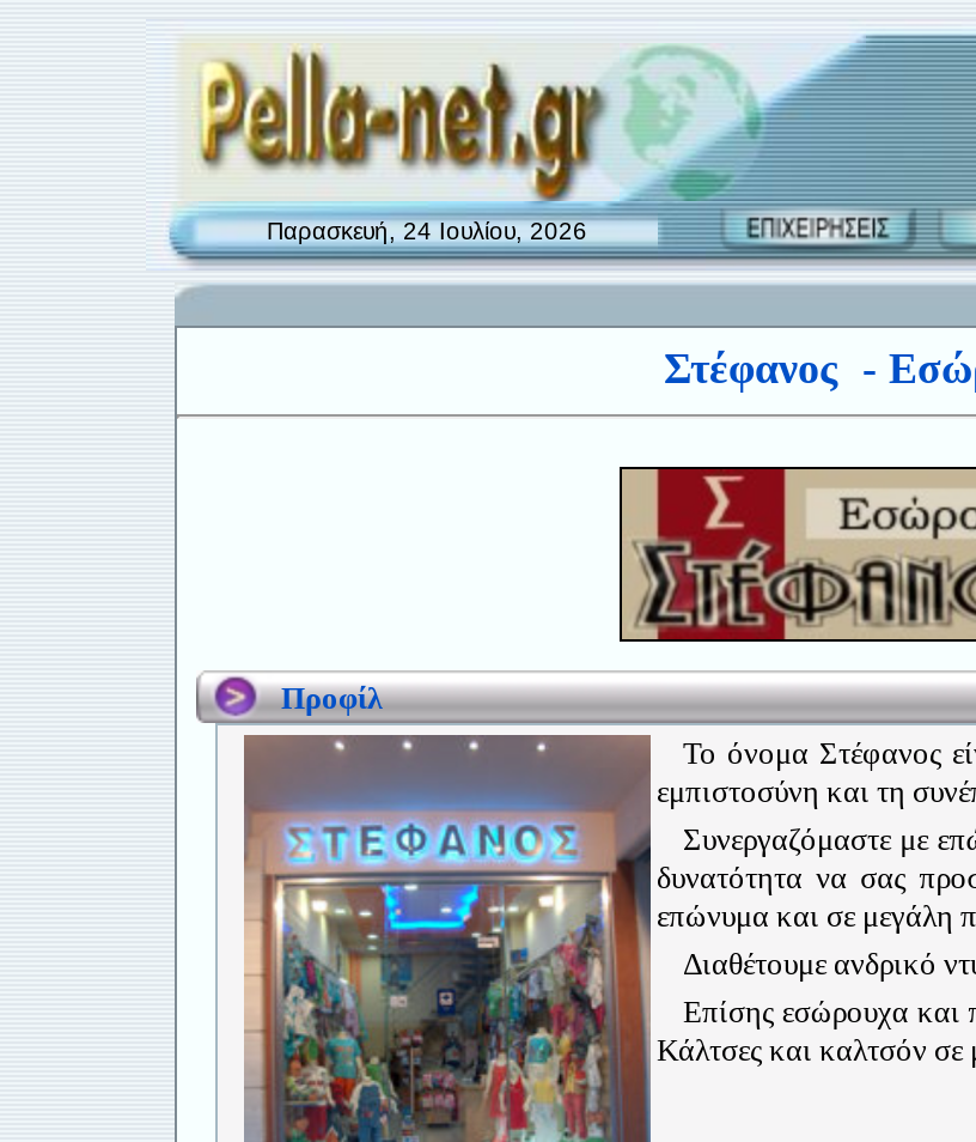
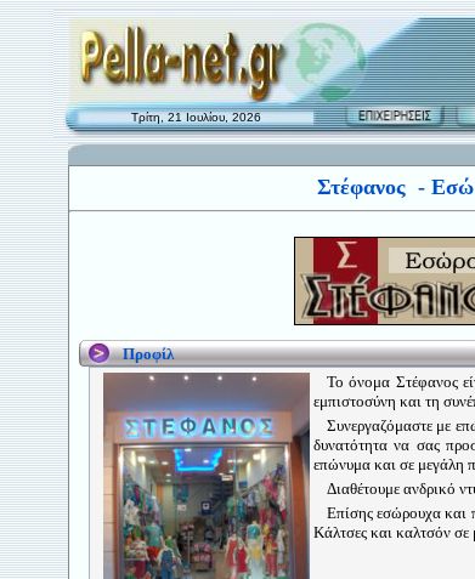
[267,218,587,244] Παρασκευή, 24 Ιουλίου, 2026 -> [131,110,261,124] Τρίτη, 21 Ιουλίου, 2026

